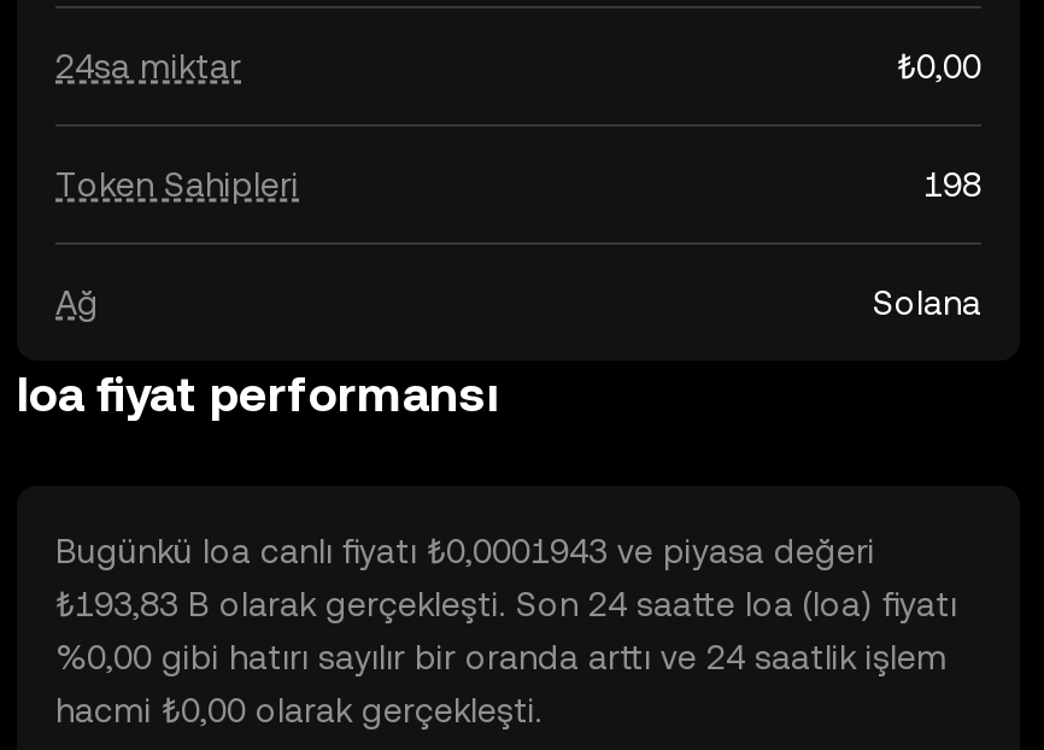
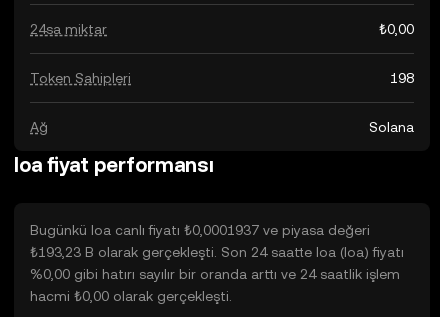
[55,532,875,570] Bugünkü loa canlı fiyatı ₺0,0001943 ve piyasa değeri -> [30,222,370,238] Bugünkü loa canlı fiyatı ₺0,0001937 ve piyasa değeri
[55,585,957,623] ₺193,83 B olarak gerçekleşti. Son 24 saatte loa (loa) fiyatı -> [30,244,404,260] ₺193,23 B olarak gerçekleşti. Son 24 saatte loa (loa) fiyatı

